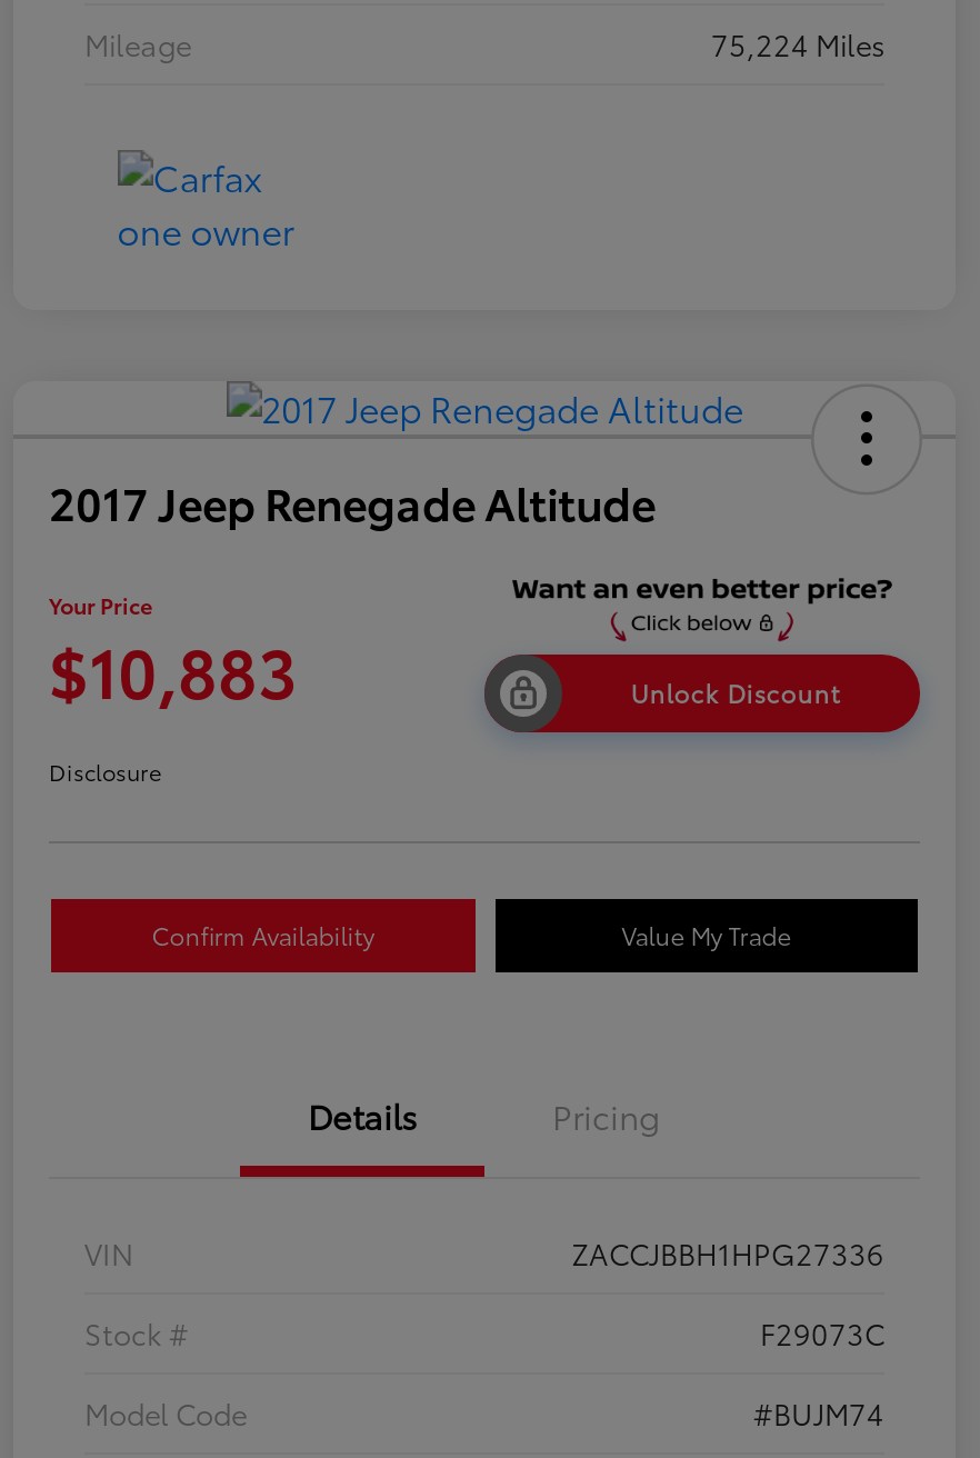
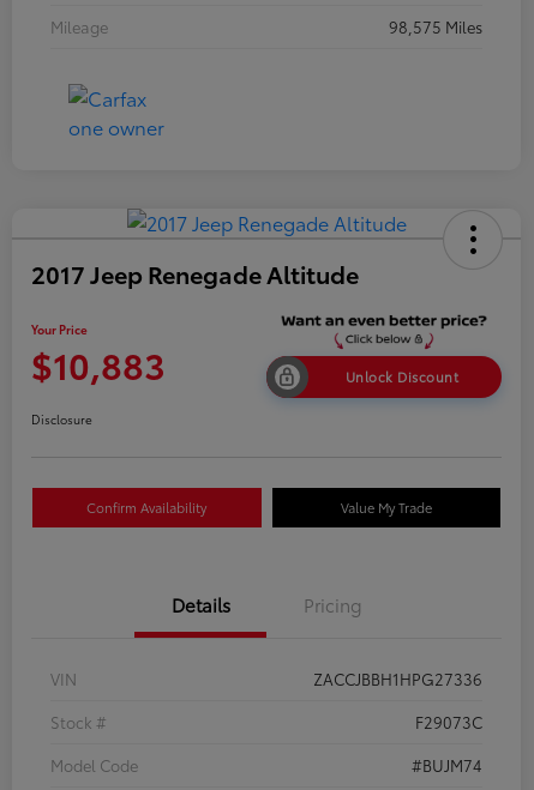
[711,23,884,63] 75,224 Miles -> [389,15,482,37] 98,575 Miles

